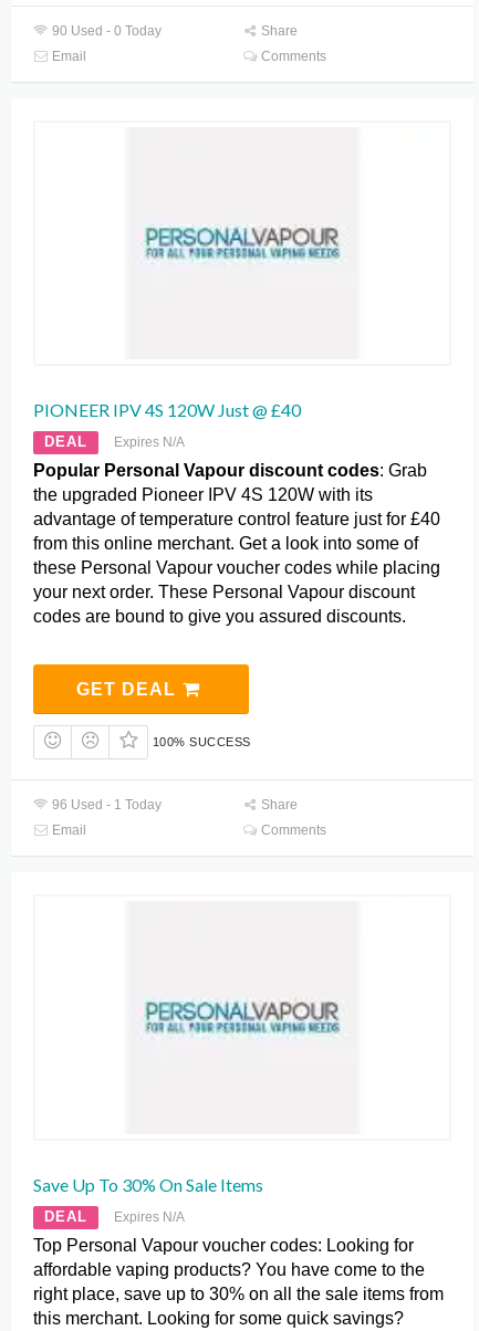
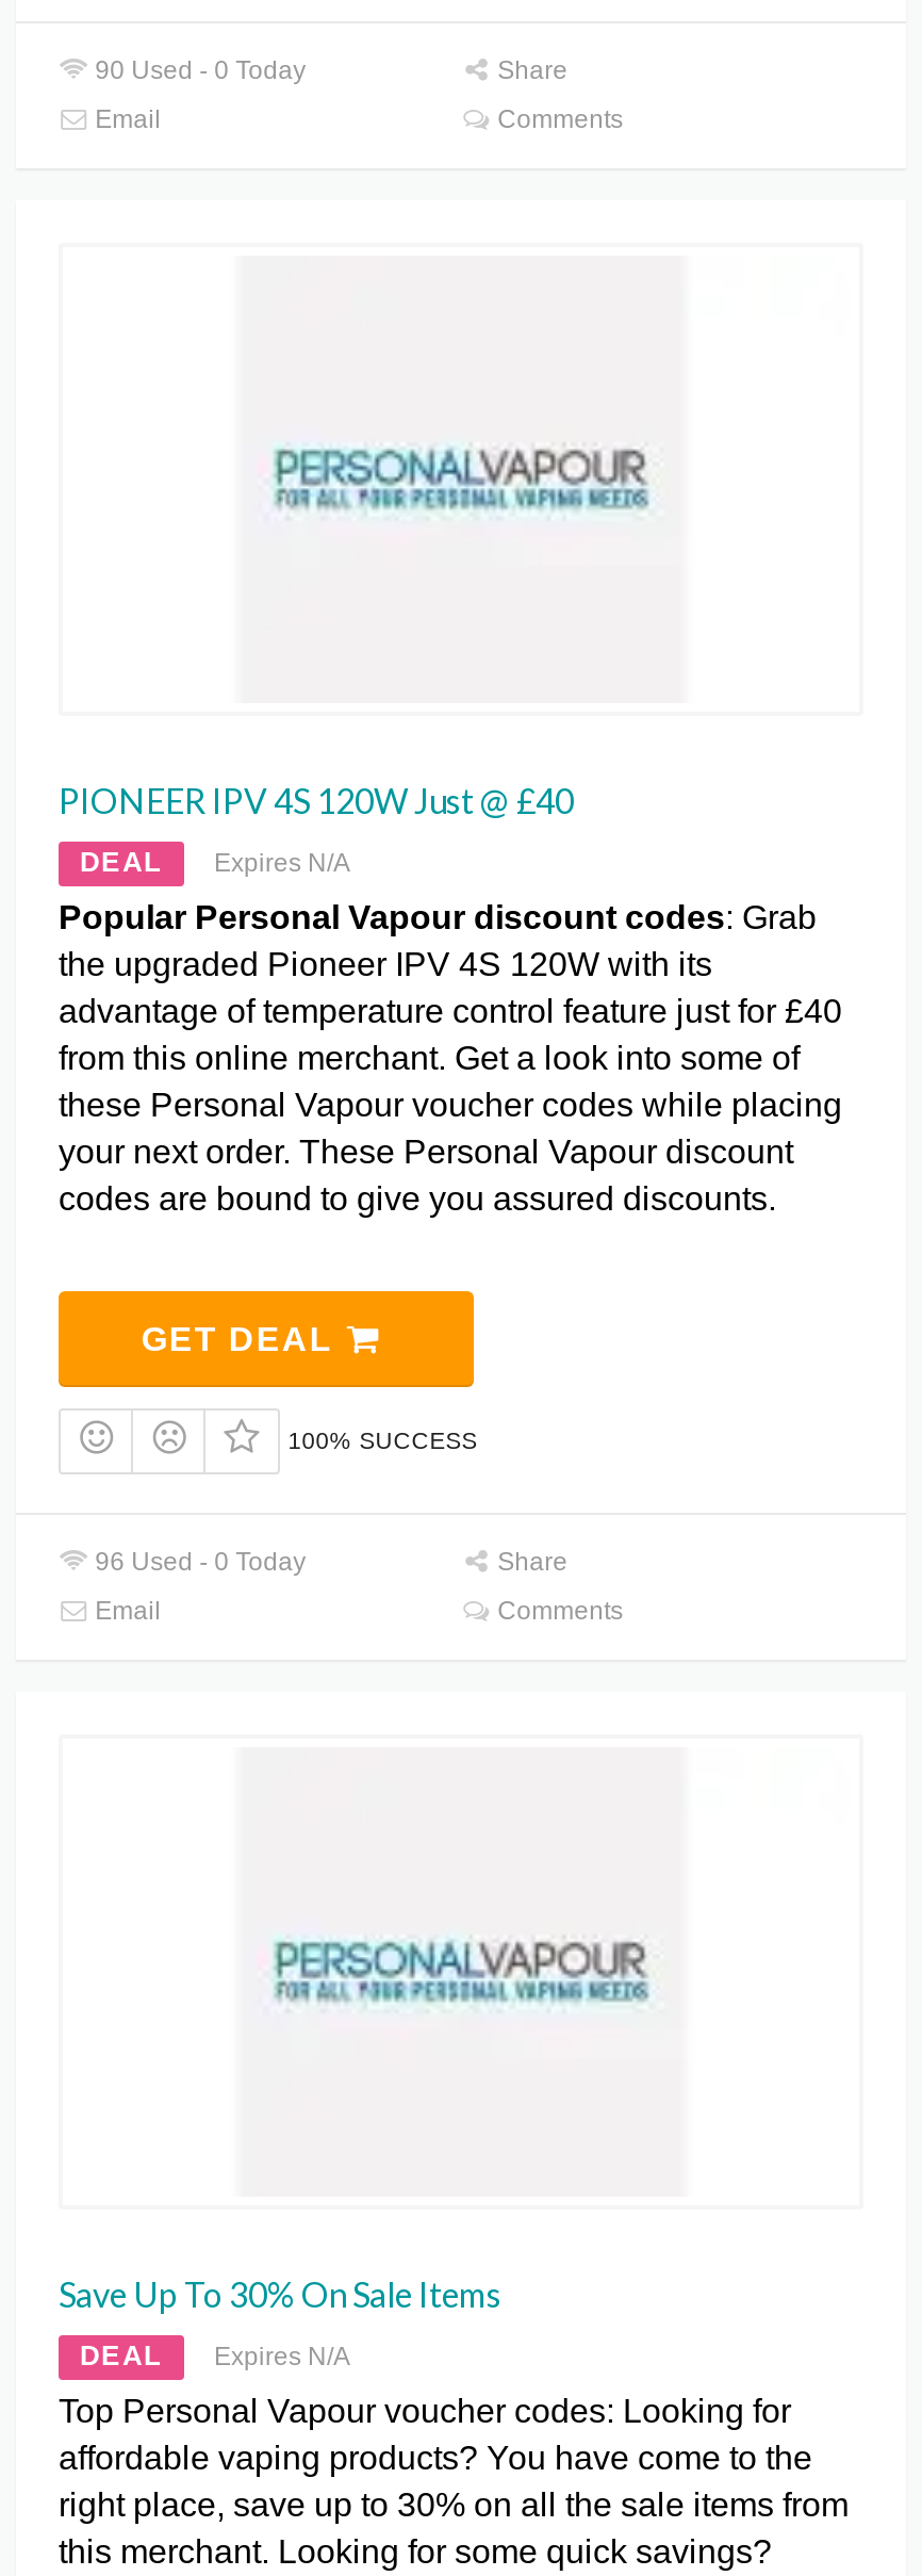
[49,798,162,813] 96 Used - 1 Today -> [89,1548,306,1578] 96 Used - 0 Today

